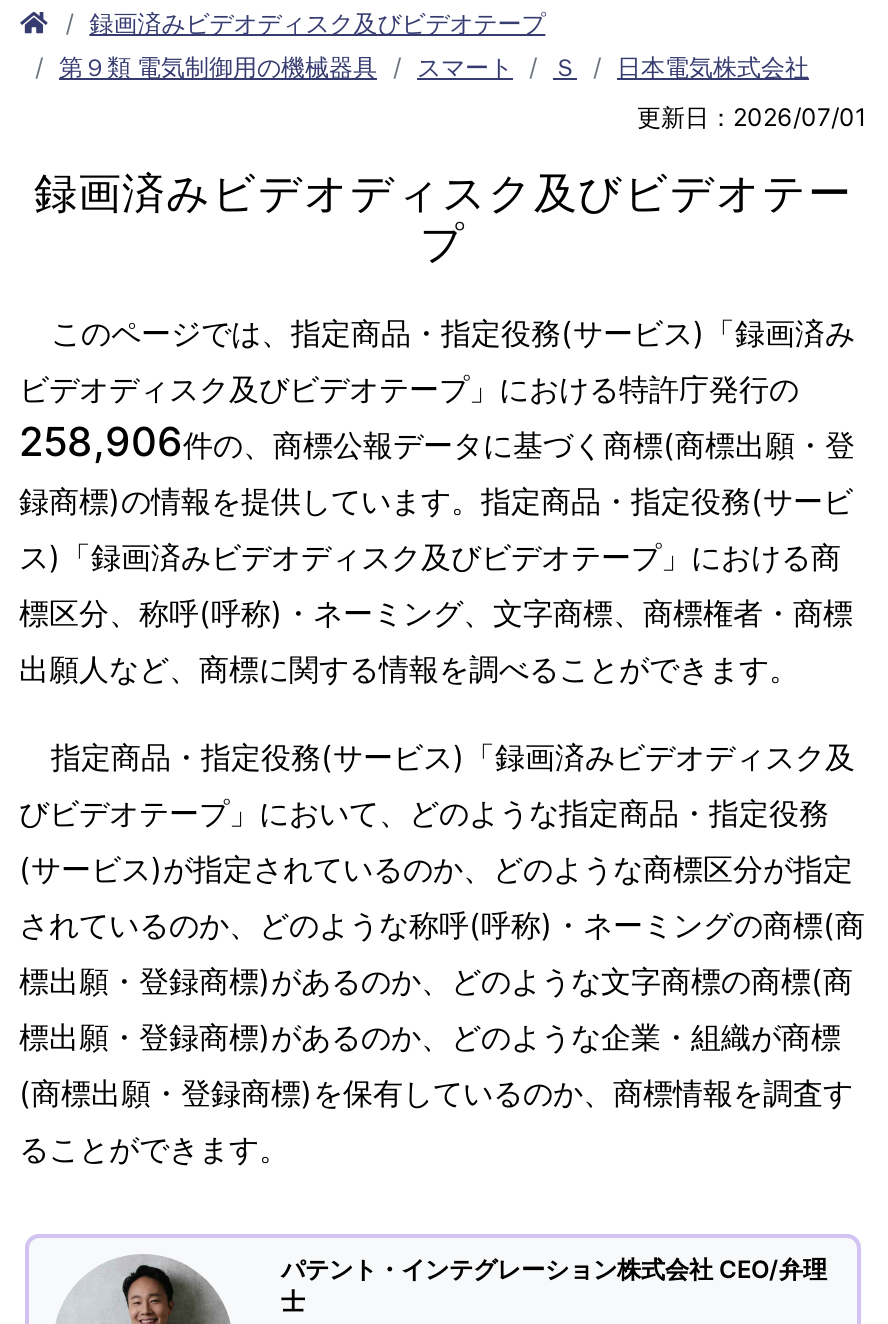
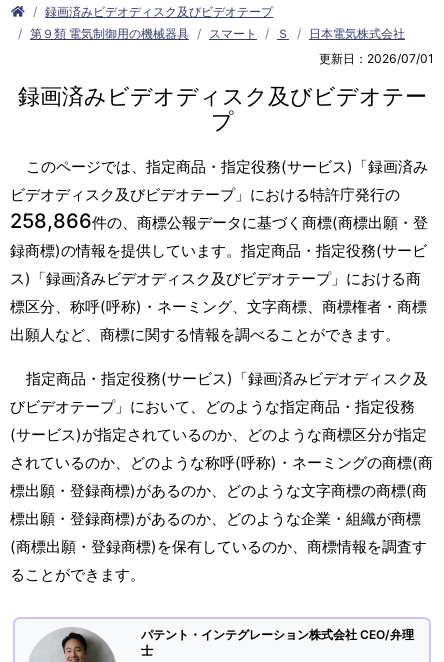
[19,417,855,465] 258,906件の、商標公報データに基づく商標(商標出願・登 -> [10,209,428,233] 258,866件の、商標公報データに基づく商標(商標出願・登

